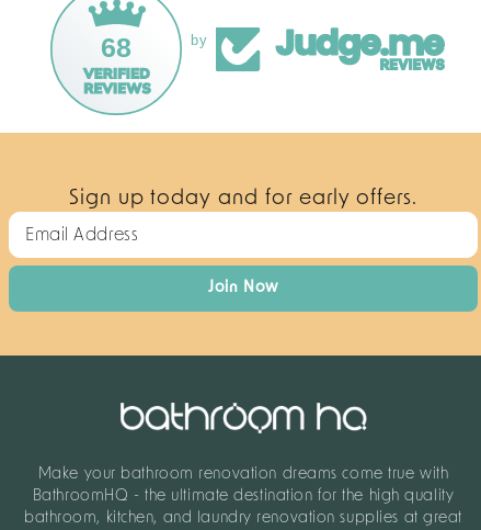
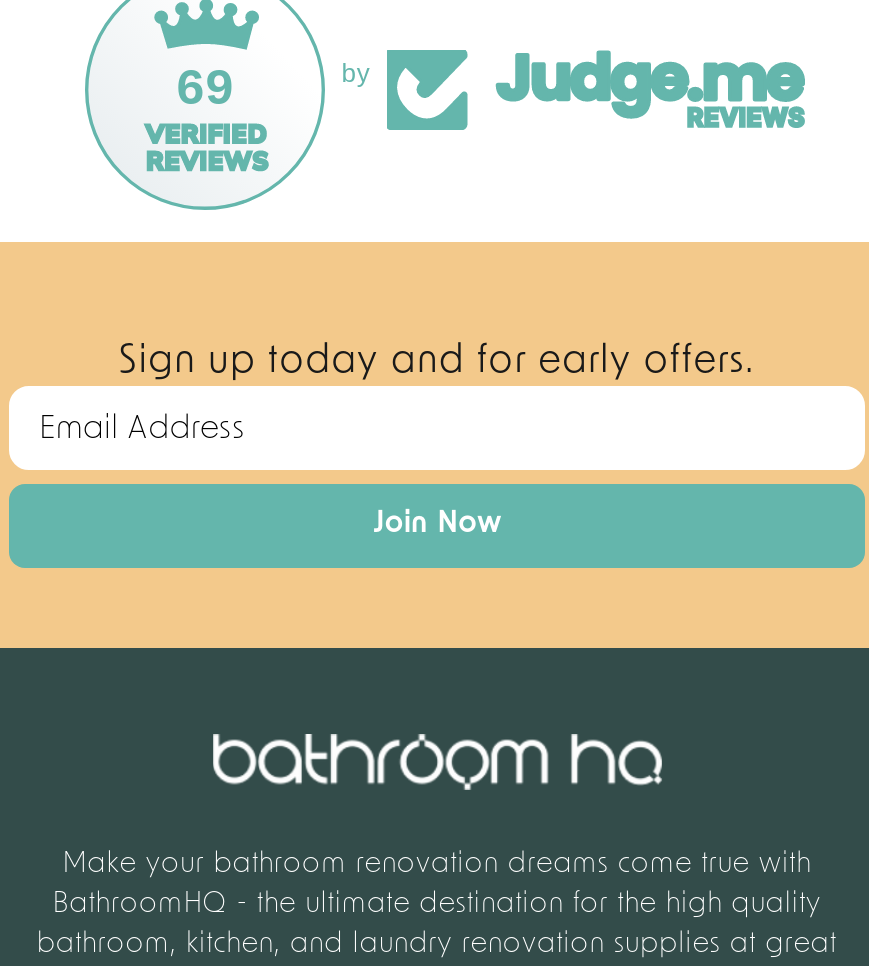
[100,32,132,62] 68 -> [176,58,235,114] 69

